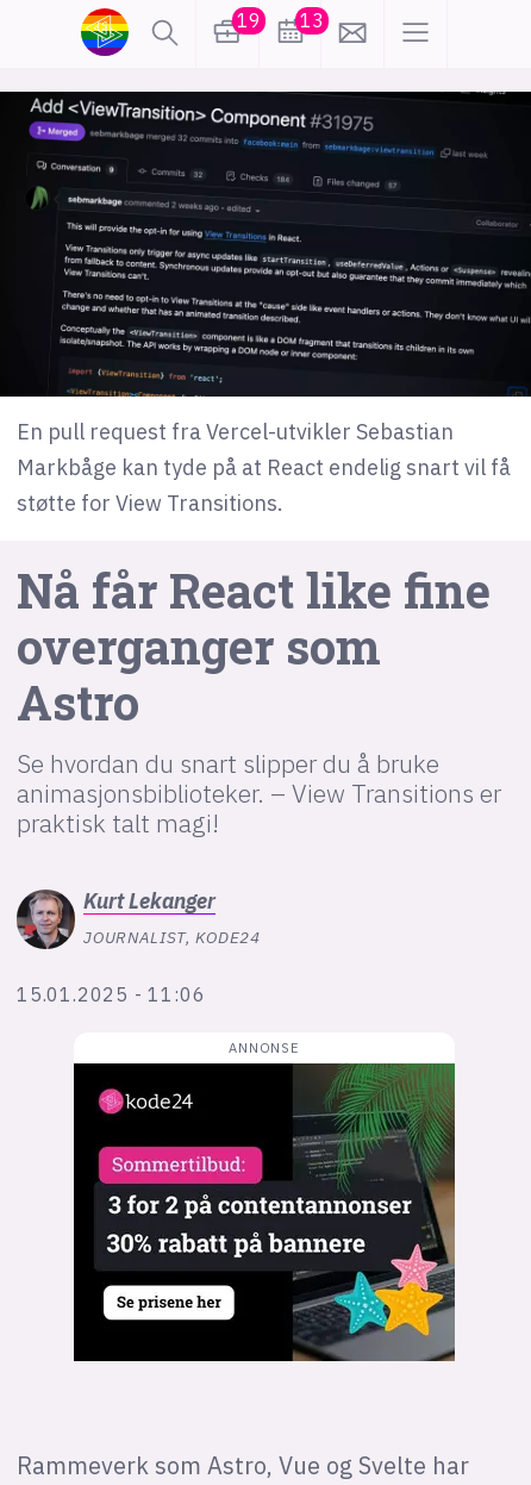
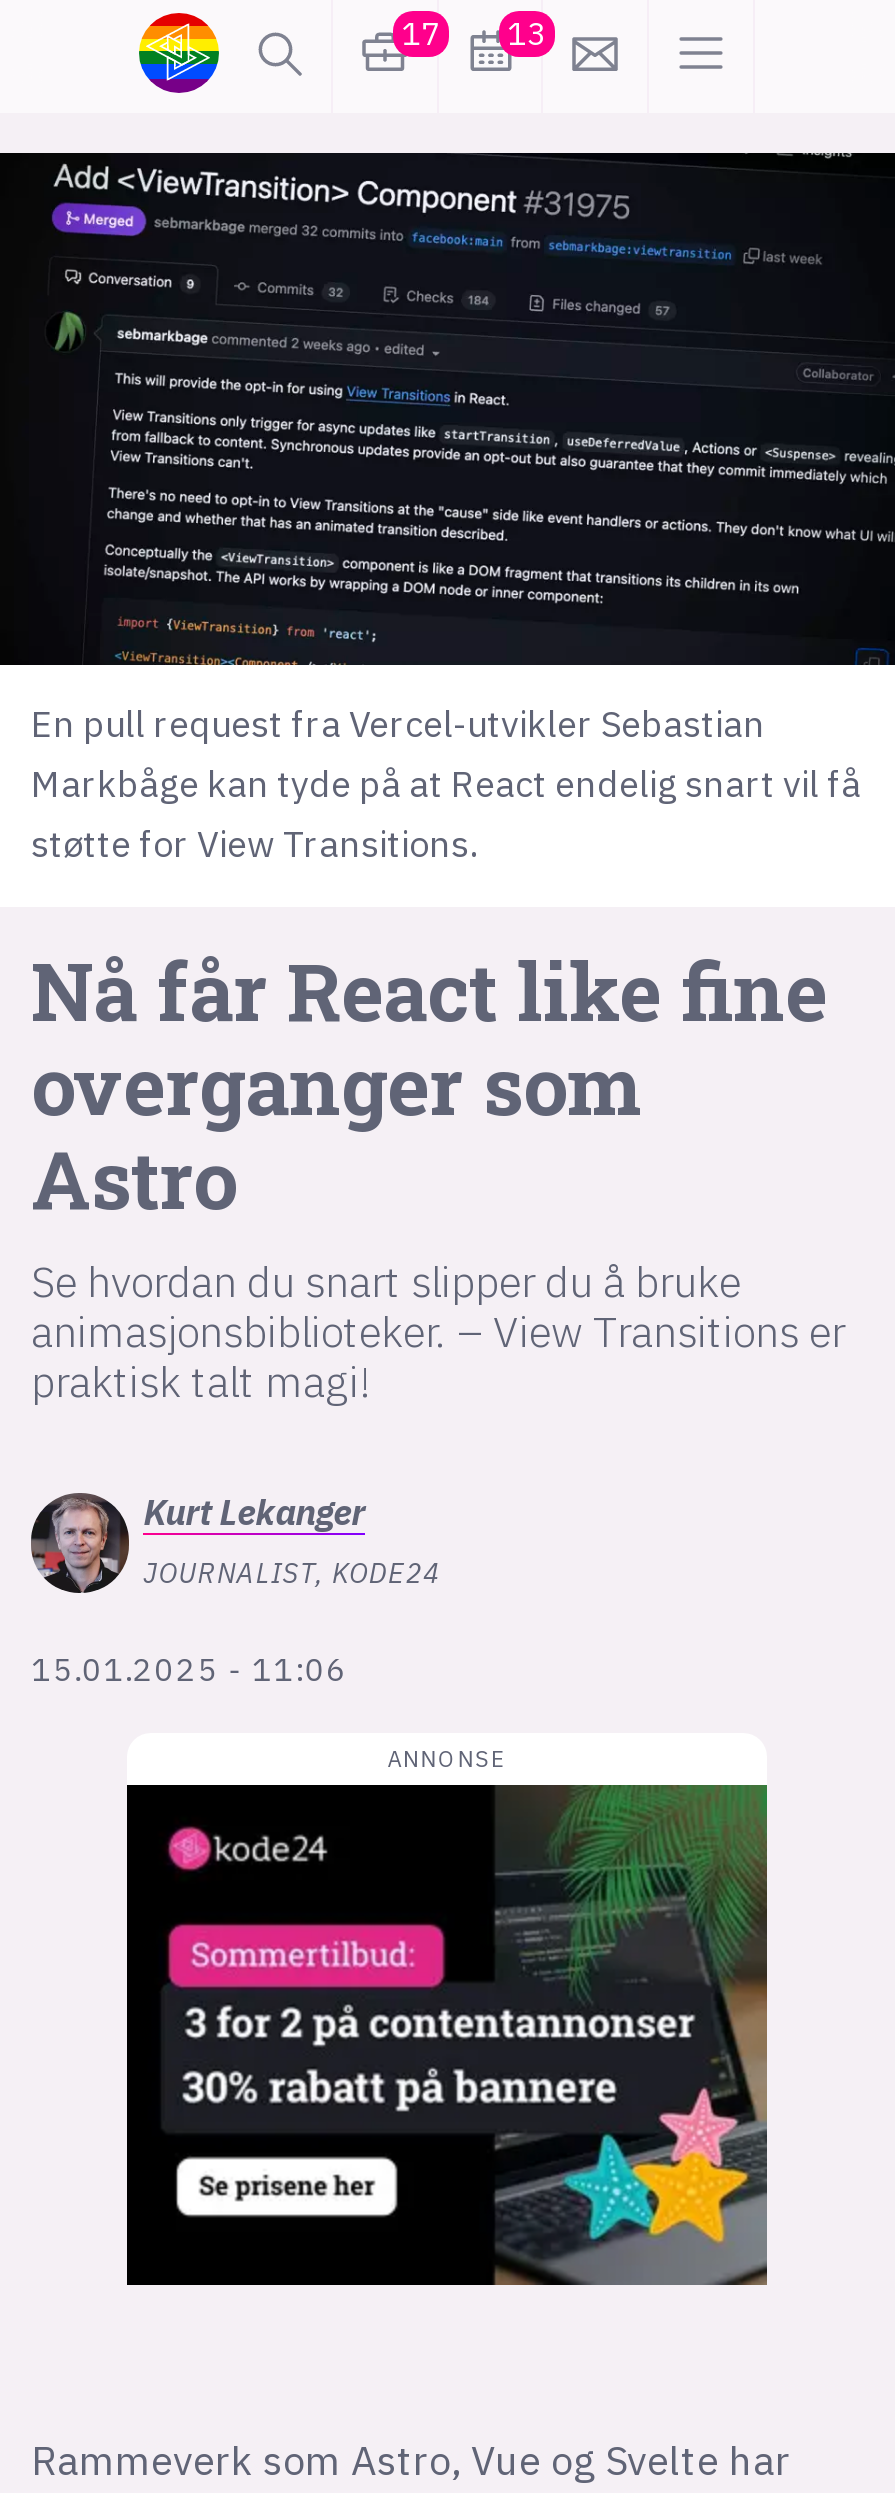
[237,8,324,32] 19 13 -> [401,13,547,53] 17 13

